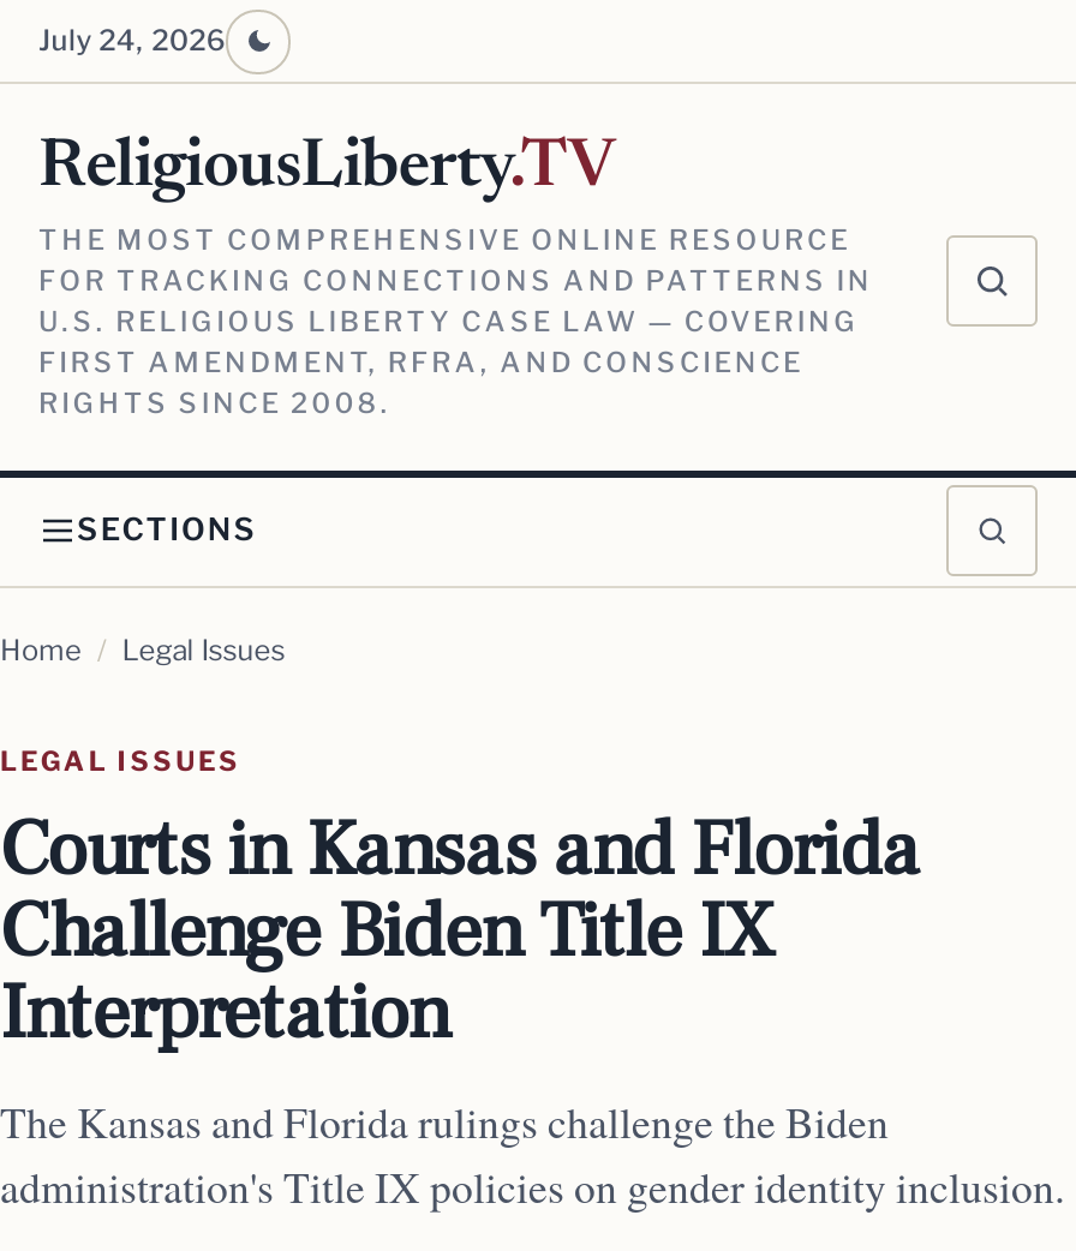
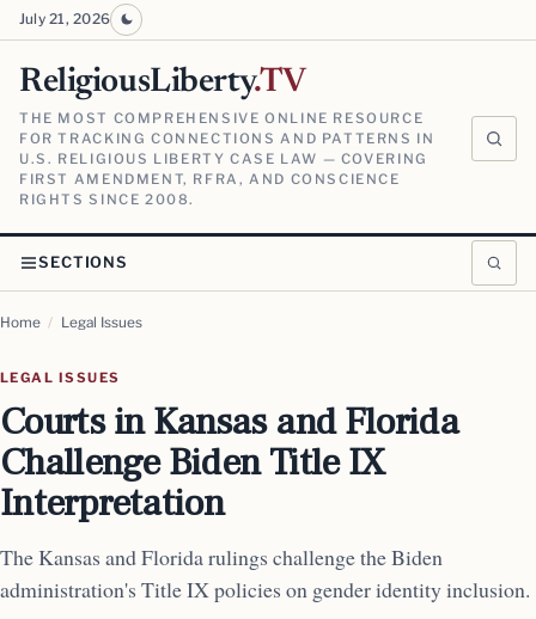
[38,24,226,58] July 24, 2026 -> [19,11,110,28] July 21, 2026

